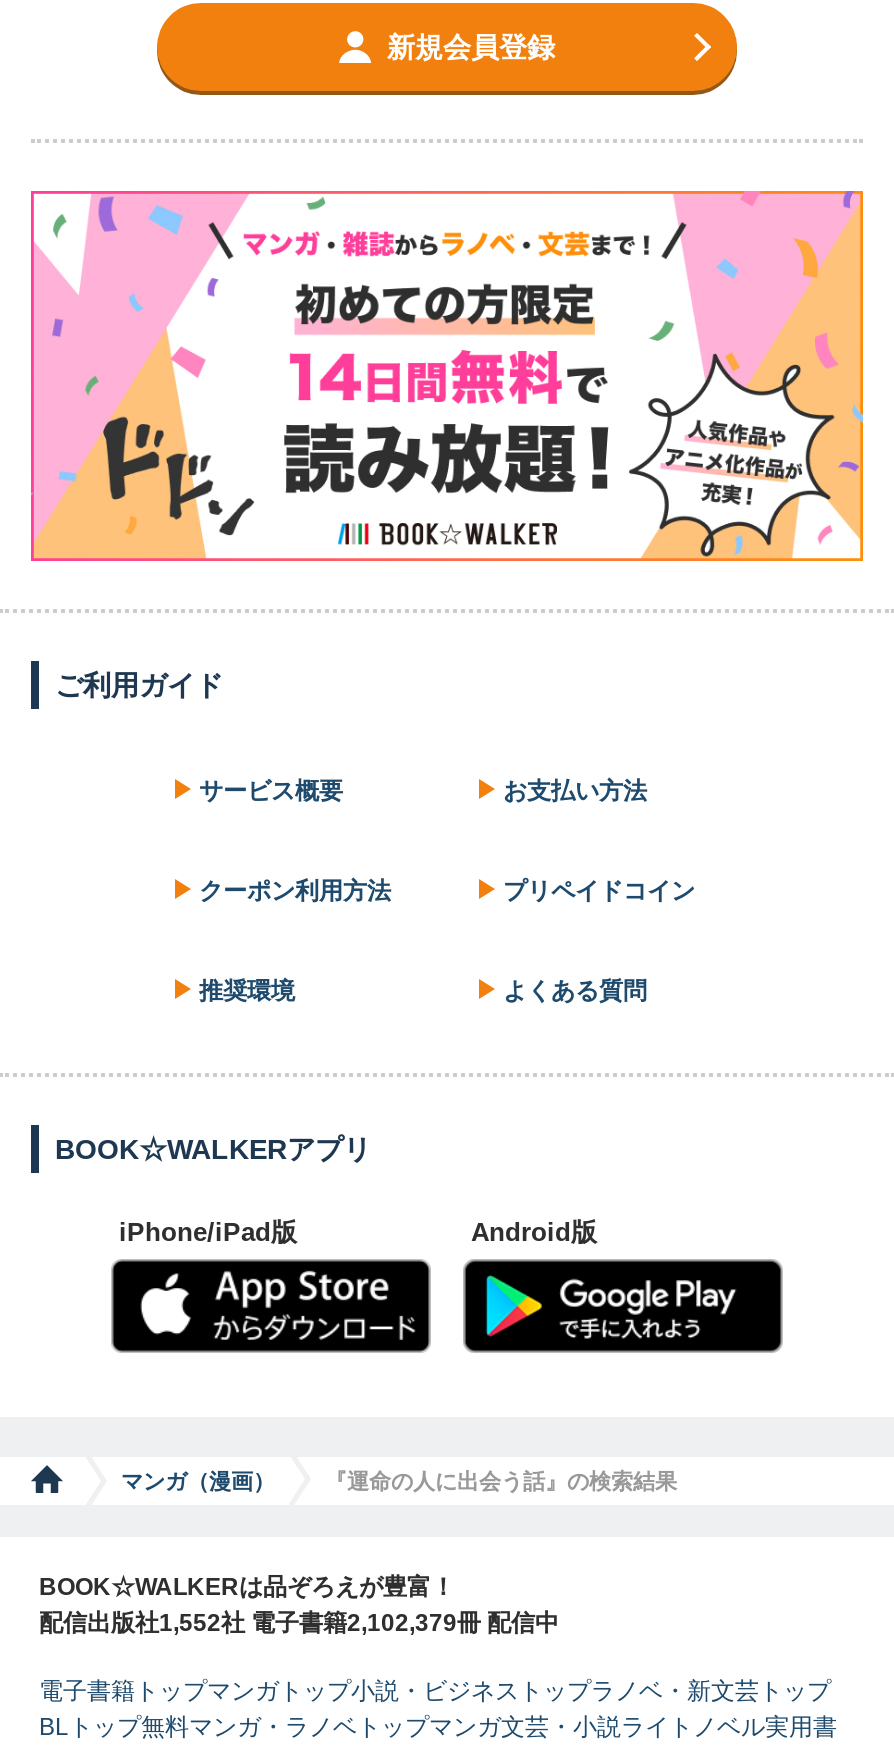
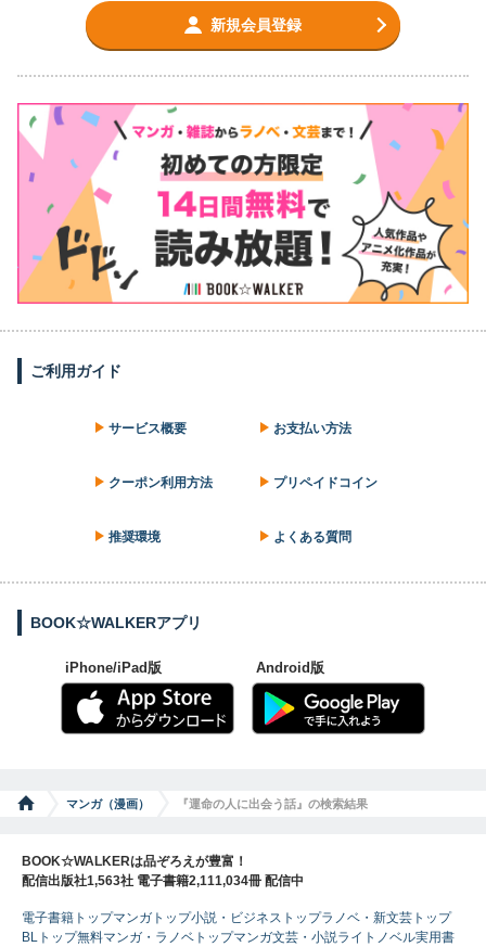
[39,1609,559,1637] 配信出版社1,552社 電子書籍2,102,379冊 配信中 -> [22,873,304,888] 配信出版社1,563社 電子書籍2,111,034冊 配信中

